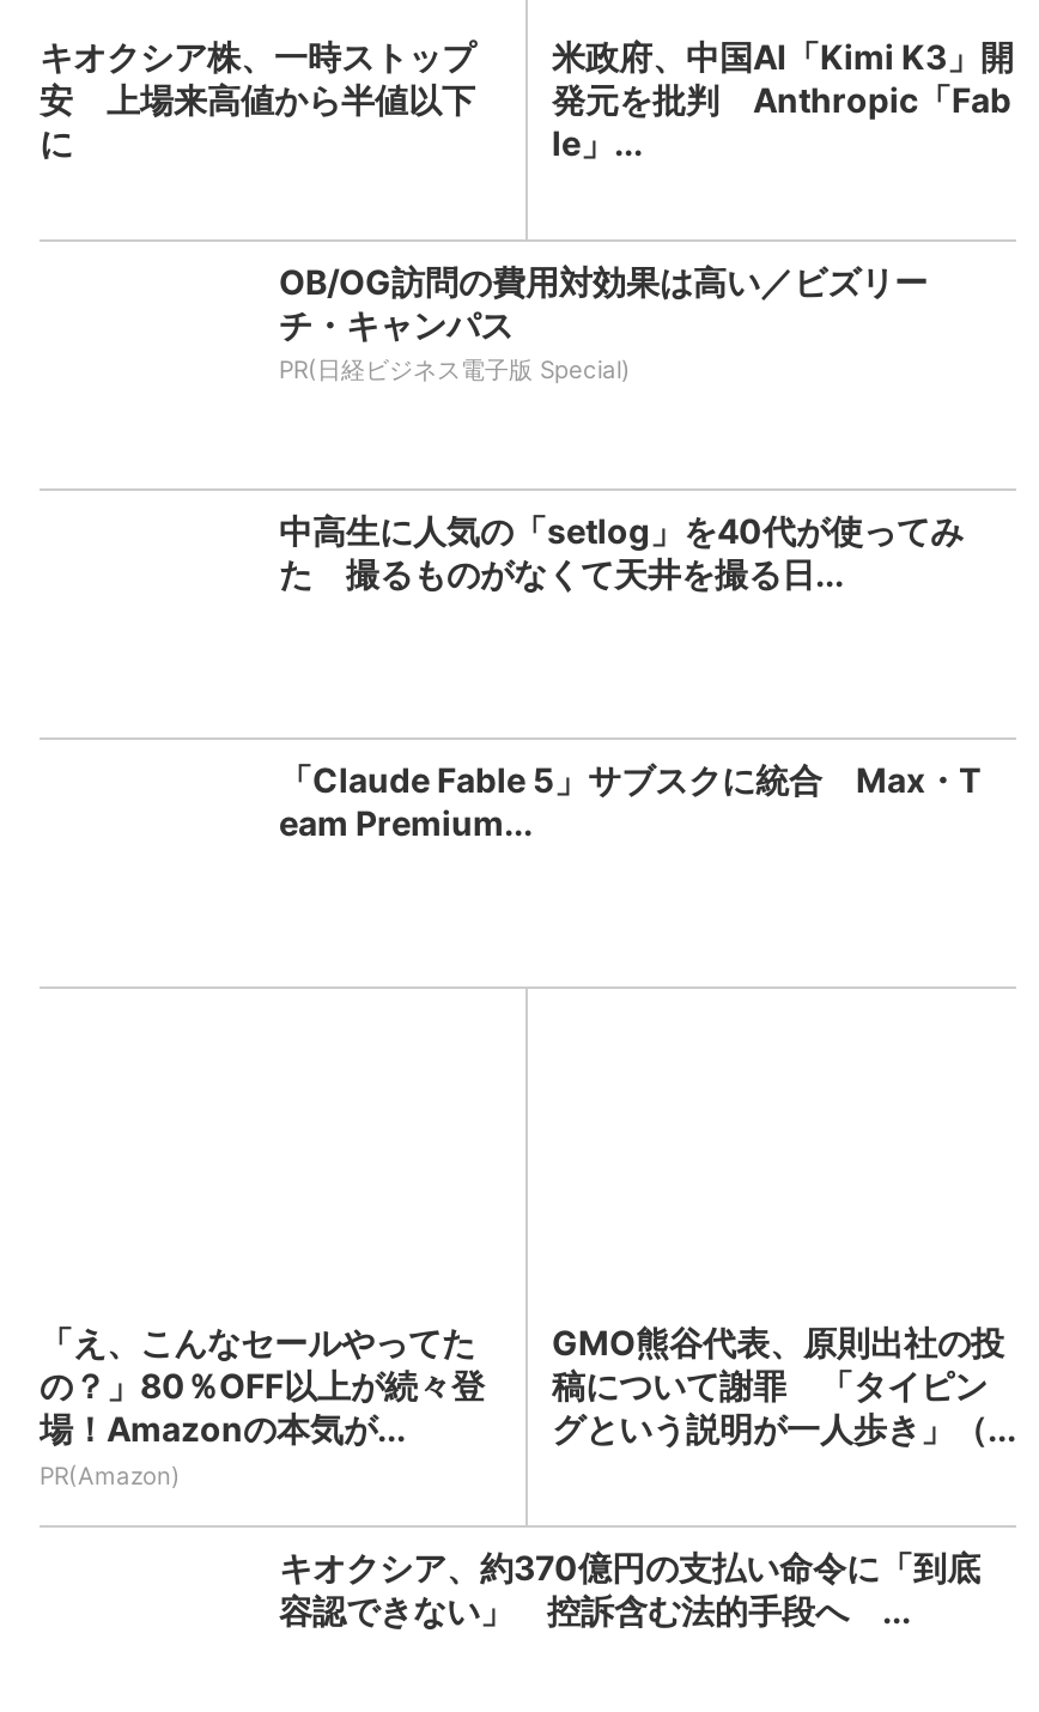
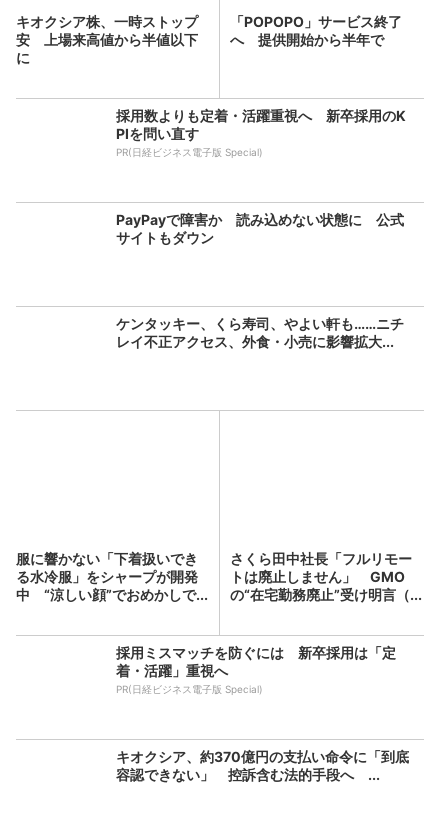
[552,36,1014,163] 米政府、中国AI「Kimi K3」開 | 発元を批判 Anthropic「Fab | le」... -> [230,13,402,48] 「POPOPO」サービス終了 | へ 提供開始から半年で
[279,261,928,345] OB/OG訪問の費用対効果は高い／ビズリー | チ・キャンパス -> [116,107,406,142] 採用数よりも定着・活躍重視へ 新卒採用のK | PIを問い直す
[279,510,964,594] 中高生に人気の「setlog」を40代が使ってみ | た 撮るものがなくて天井を撮る日... -> [116,211,404,246] PayPayで障害か 読み込めない状態に 公式 | サイトもダウン
[279,759,980,843] 「Claude Fable 5」サブスクに統合 Max・T | eam Premium... -> [116,315,404,350] ケンタッキー、くら寿司、やよい軒も……ニチ | レイ不正アクセス、外食・小売に影響拡大...
[40,1322,485,1489] 「え、こんなセールやってた | の？」80％OFF以上が続々登 | 場！Amazonの本気が... | PR(Amazon) -> [16,550,208,603] 服に響かない「下着扱いでき | る水冷服」をシャープが開発 | 中 “涼しい顔”でおめかしで...
[552,1322,1016,1449] GMO熊谷代表、原則出社の投 | 稿について謝罪 「タイピン | グという説明が一人歩き」（... -> [116,550,422,695] さくら田中社長「フルリモー | トは廃止しません」 GMO | の“在宅勤務廃止”受け明言（... | 採用ミスマッチを防ぐには 新卒採用は「定 | 着・活躍」重視へ | PR(日経ビジネス電子版 Special)

